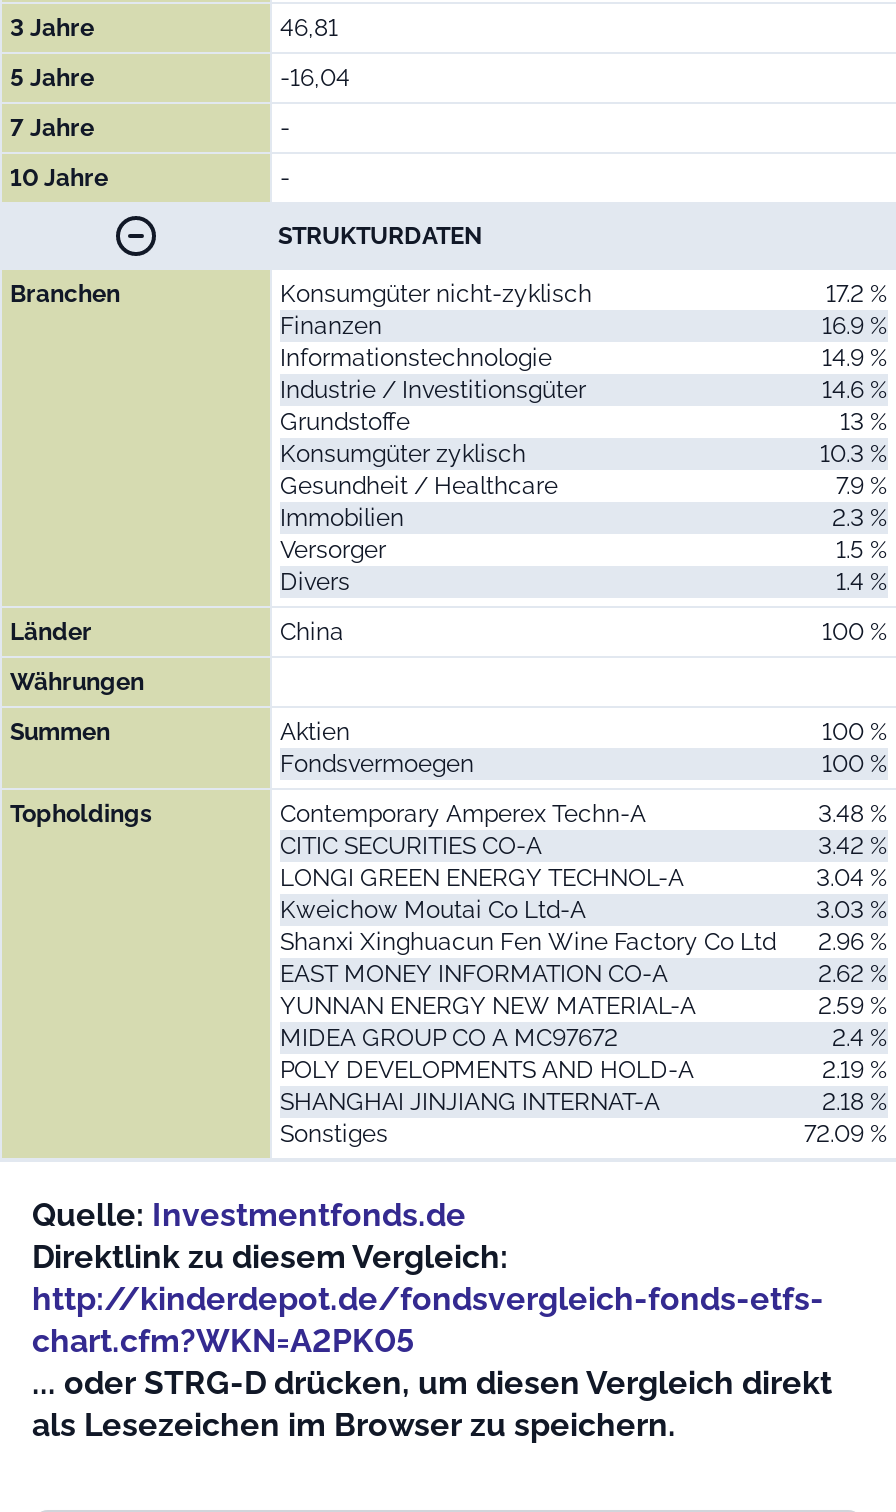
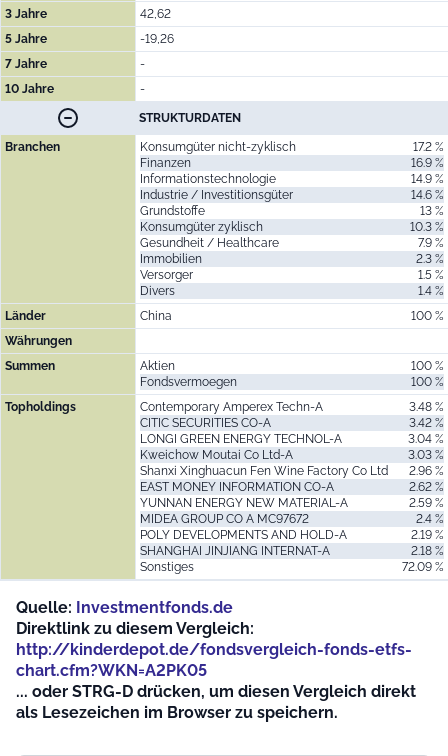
[280,14,338,42] 46,81 -> [140,7,171,21] 42,62
[280,64,350,92] -16,04 -> [140,32,174,46] -19,26

